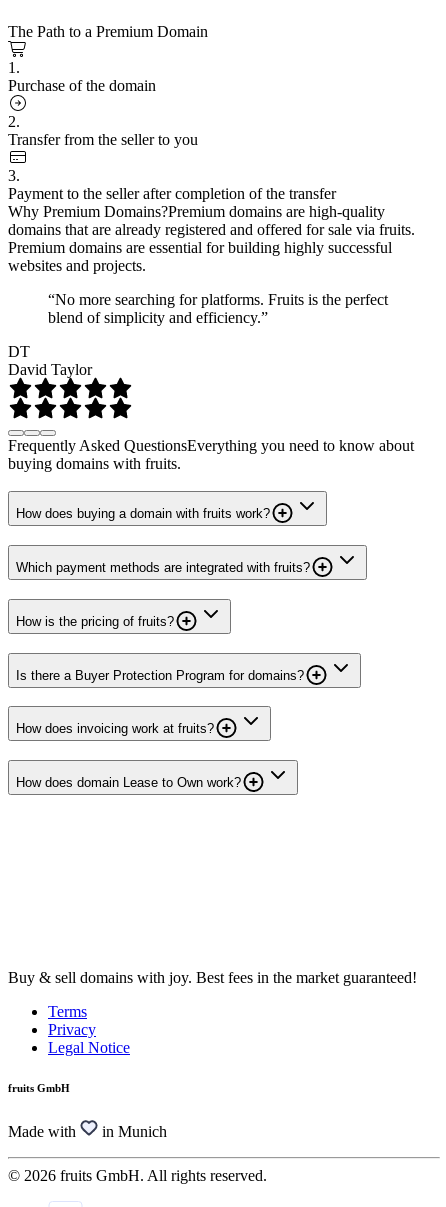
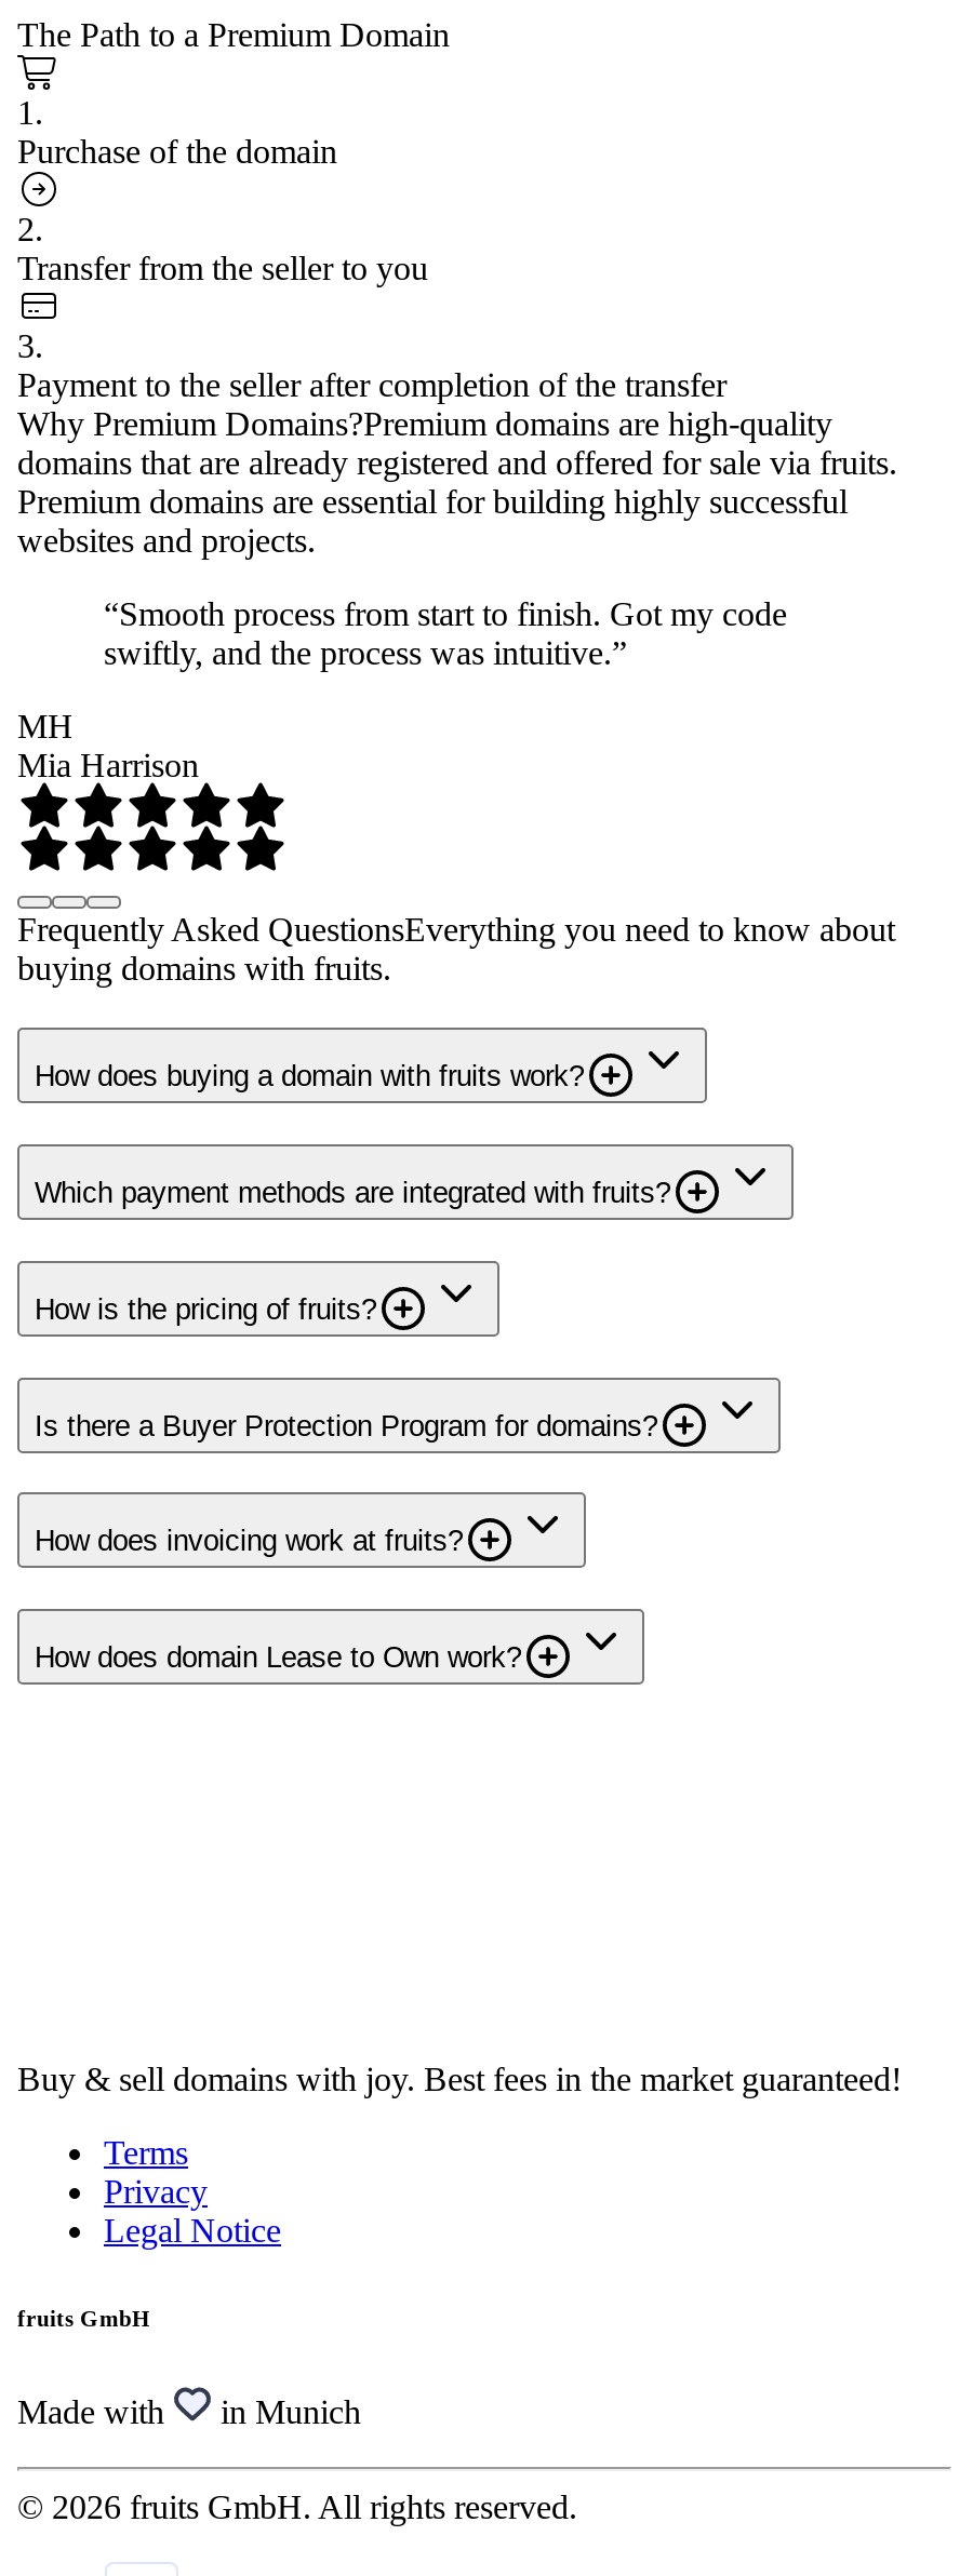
[48,291,388,326] “No more searching for platforms. Fruits is the perfect | blend of simplicity and efficiency.” -> [104,595,787,670] “Smooth process from start to finish. Got my code | swiftly, and the process was intuitive.”
[8,343,92,378] DT | David Taylor -> [17,707,199,783] MH | Mia Harrison

